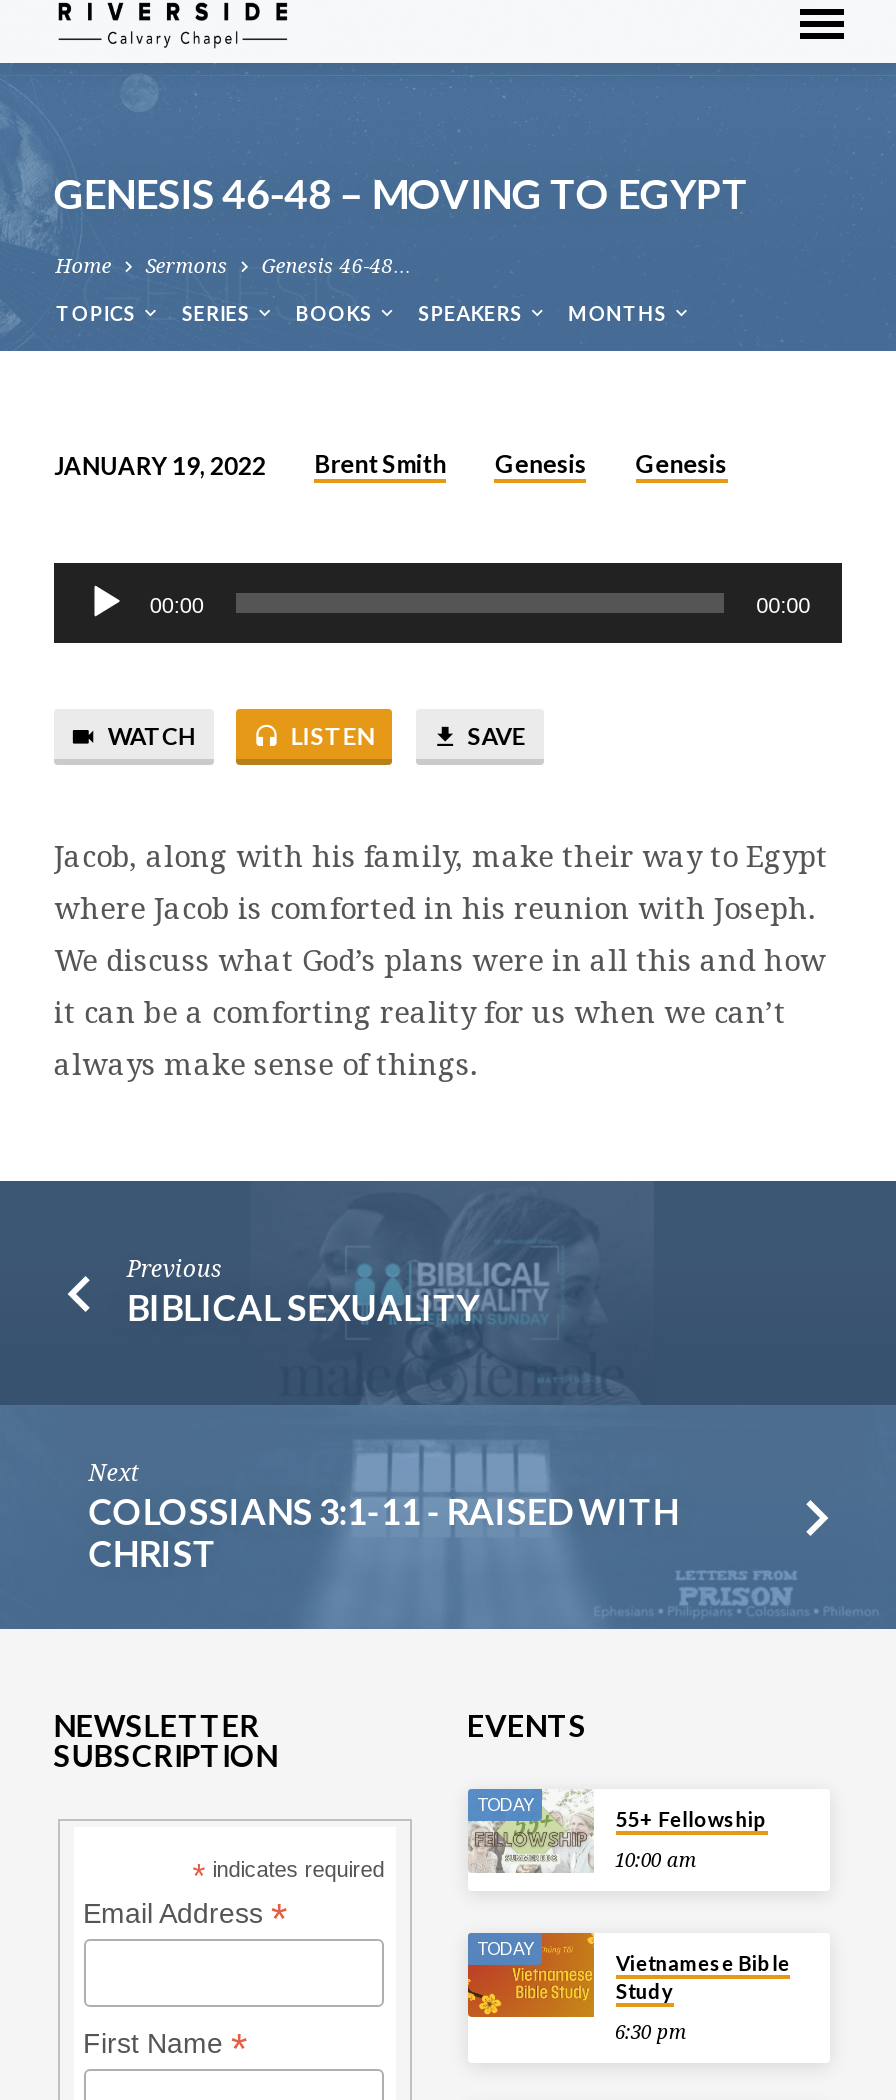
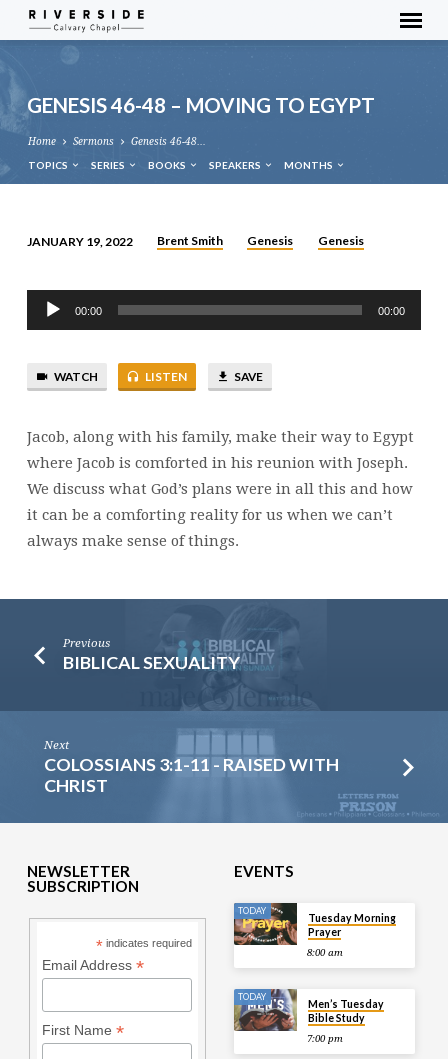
[468,1789,697,1873] [image] | 10:00 am -> [233,902,343,958] [image] | 8:00 am
[616,1808,768,1832] 55+ Fellowship -> [308,912,396,938] Tuesday Morning | Prayer
[468,1931,790,2019] [image] | Vietnamese Bible | Study -> [234,988,384,1032] [image] | Men’s Tuesday | Bible Study
[615,2021,687,2043] 6:30 pm -> [307,1033,343,1044] 7:00 pm

